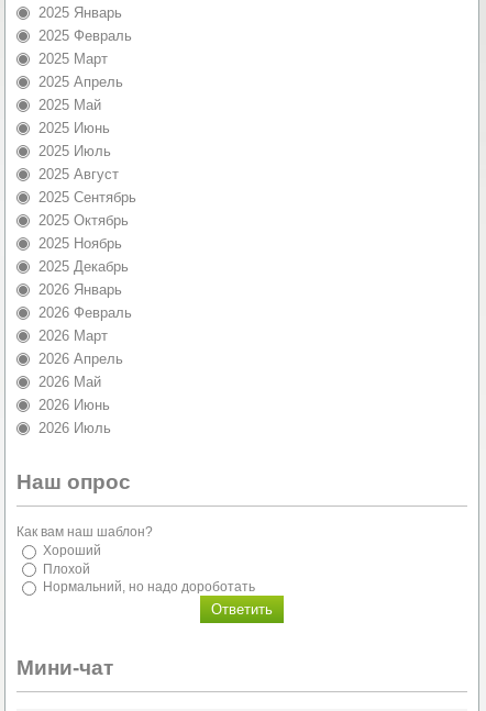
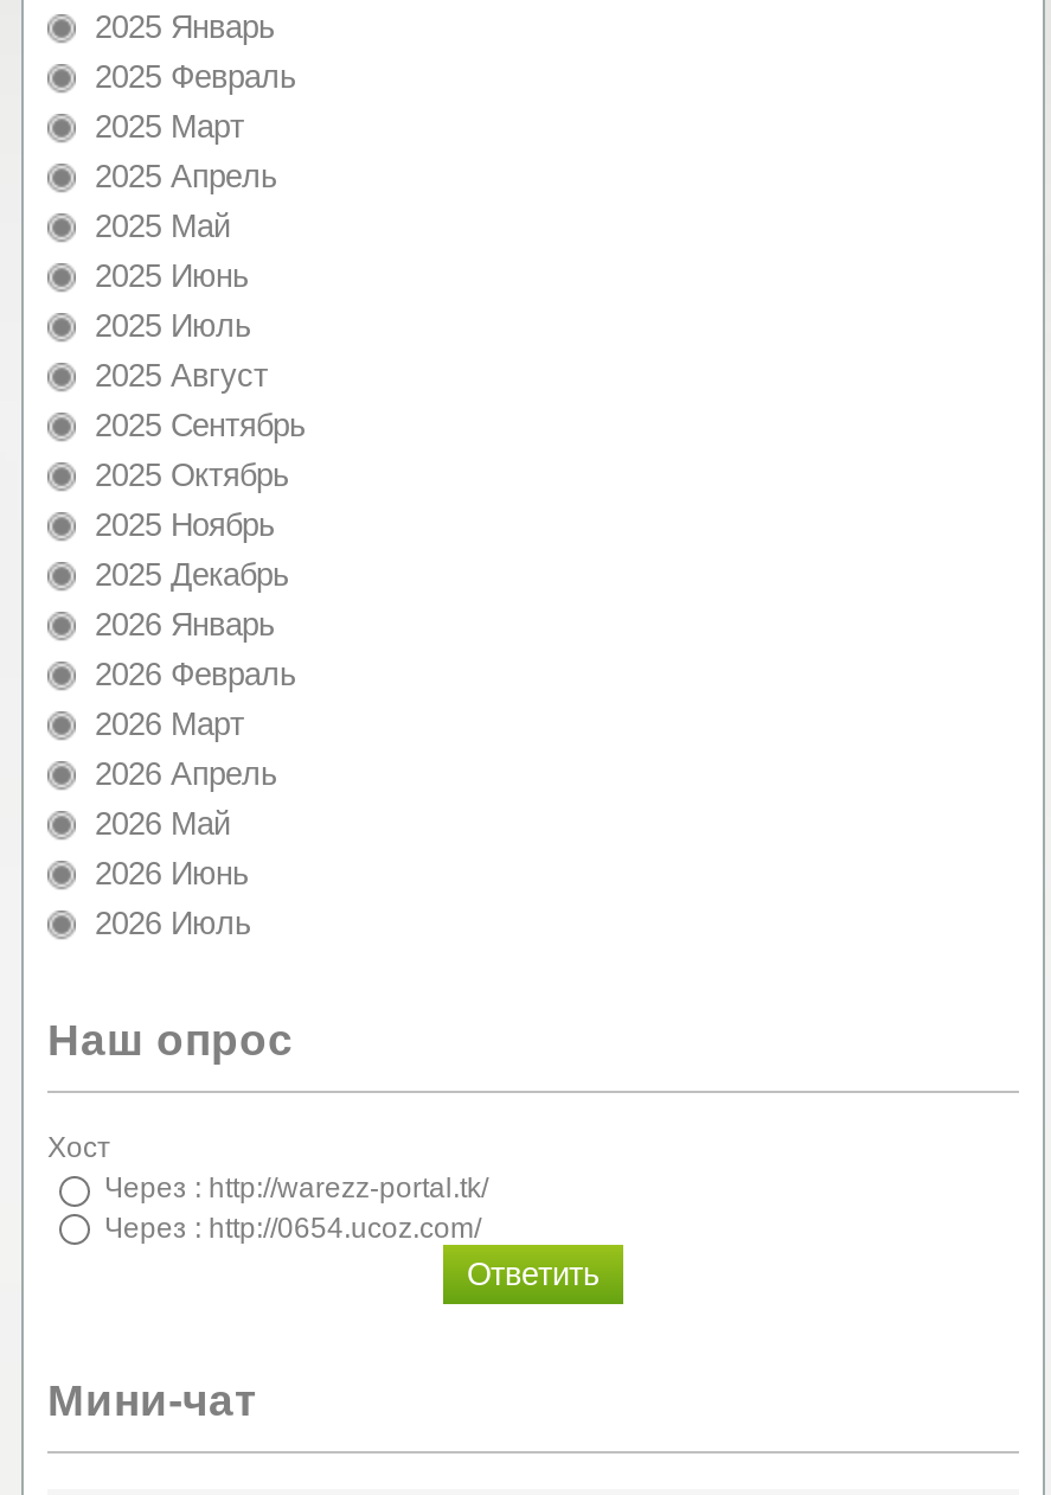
[16,524,255,595] Как вам наш шаблон? | Хороший | Плохой | Нормальний, но надо дороботать -> [47,1131,488,1243] Хост | Через : http://warezz-portal.tk/ | Через : http://0654.ucoz.com/

